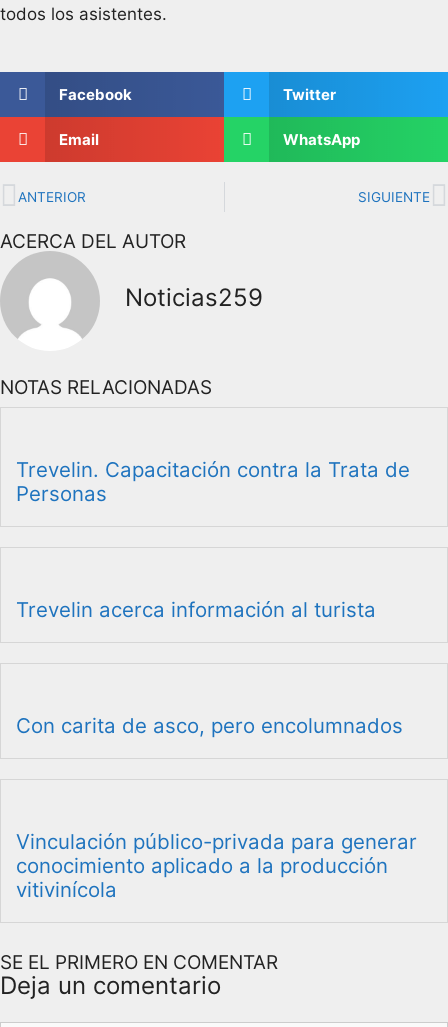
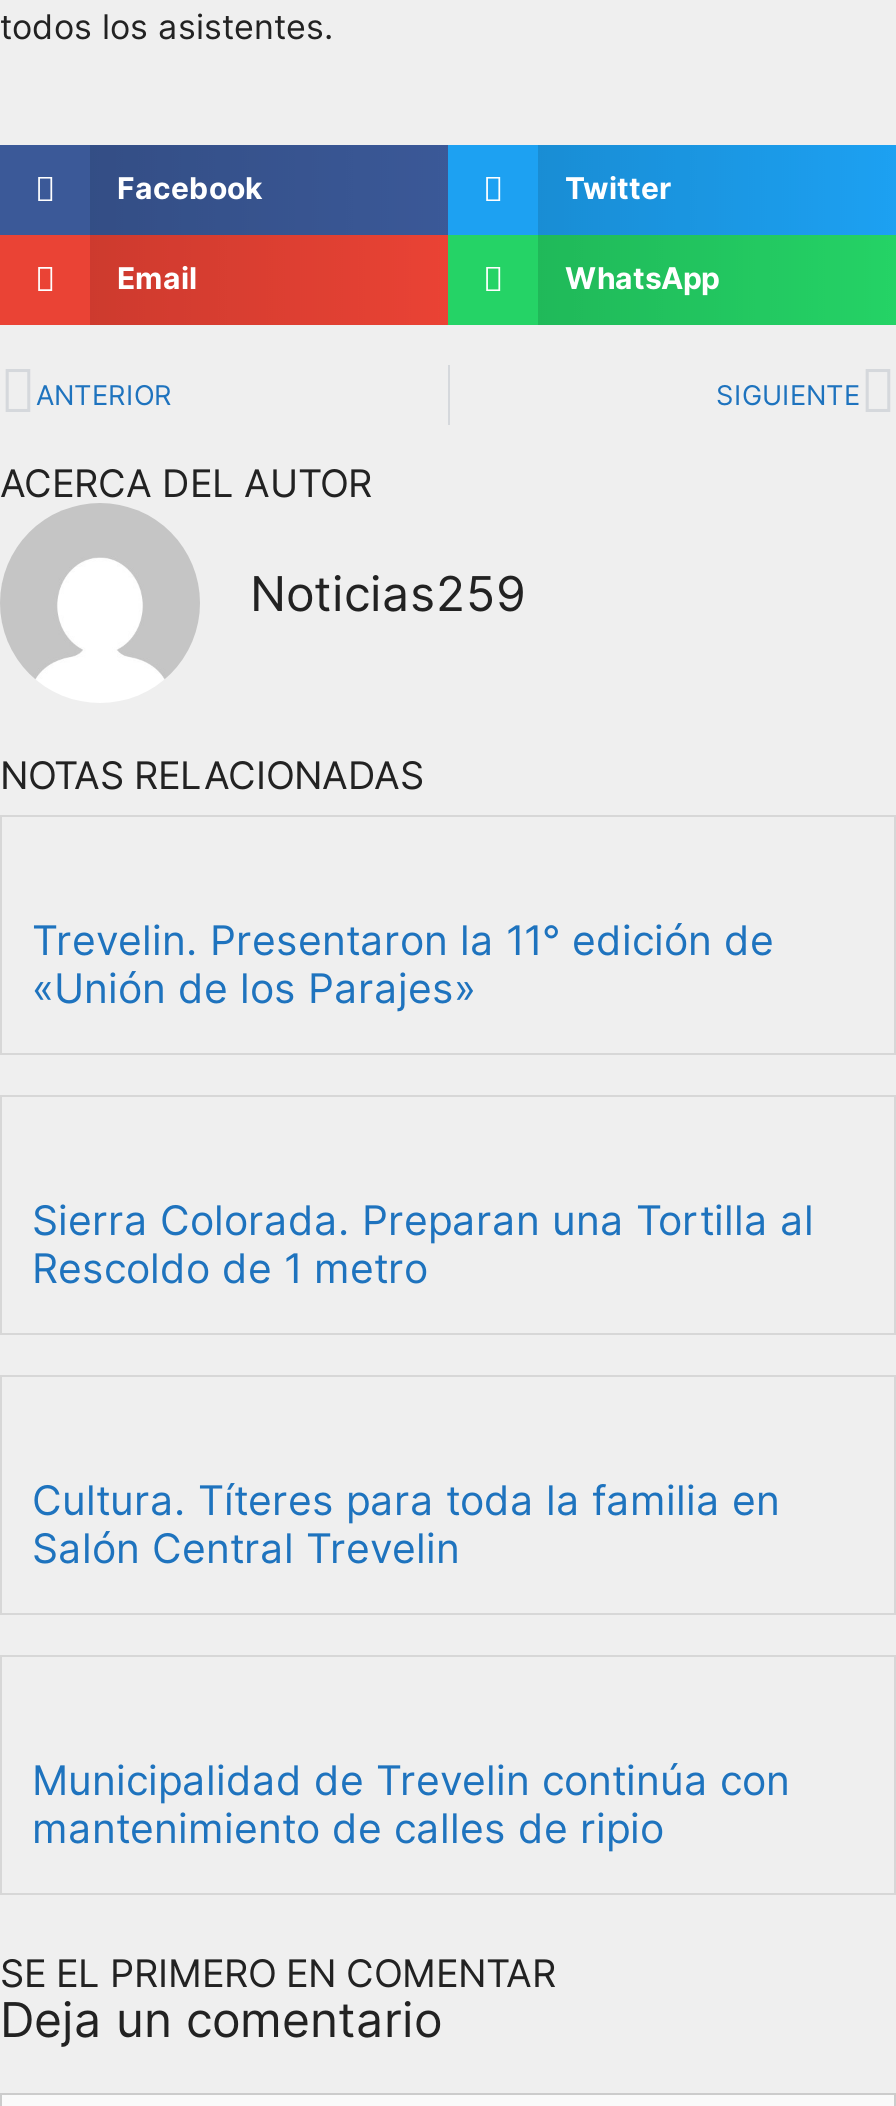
[16,457,410,506] Trevelin. Capacitación contra la Trata de | Personas -> [32,914,774,1012] Trevelin. Presentaron la 11° edición de | «Unión de los Parajes»
[16,597,376,622] Trevelin acerca información al turista -> [32,1194,814,1292] Sierra Colorada. Preparan una Tortilla al | Rescoldo de 1 metro
[16,713,403,738] Con carita de asco, pero encolumnados -> [32,1474,780,1572] Cultura. Títeres para toda la familia en | Salón Central Trevelin
[16,829,417,902] Vinculación público-privada para generar | conocimiento aplicado a la producción | vitivinícola -> [32,1754,790,1852] Municipalidad de Trevelin continúa con | mantenimiento de calles de ripio

